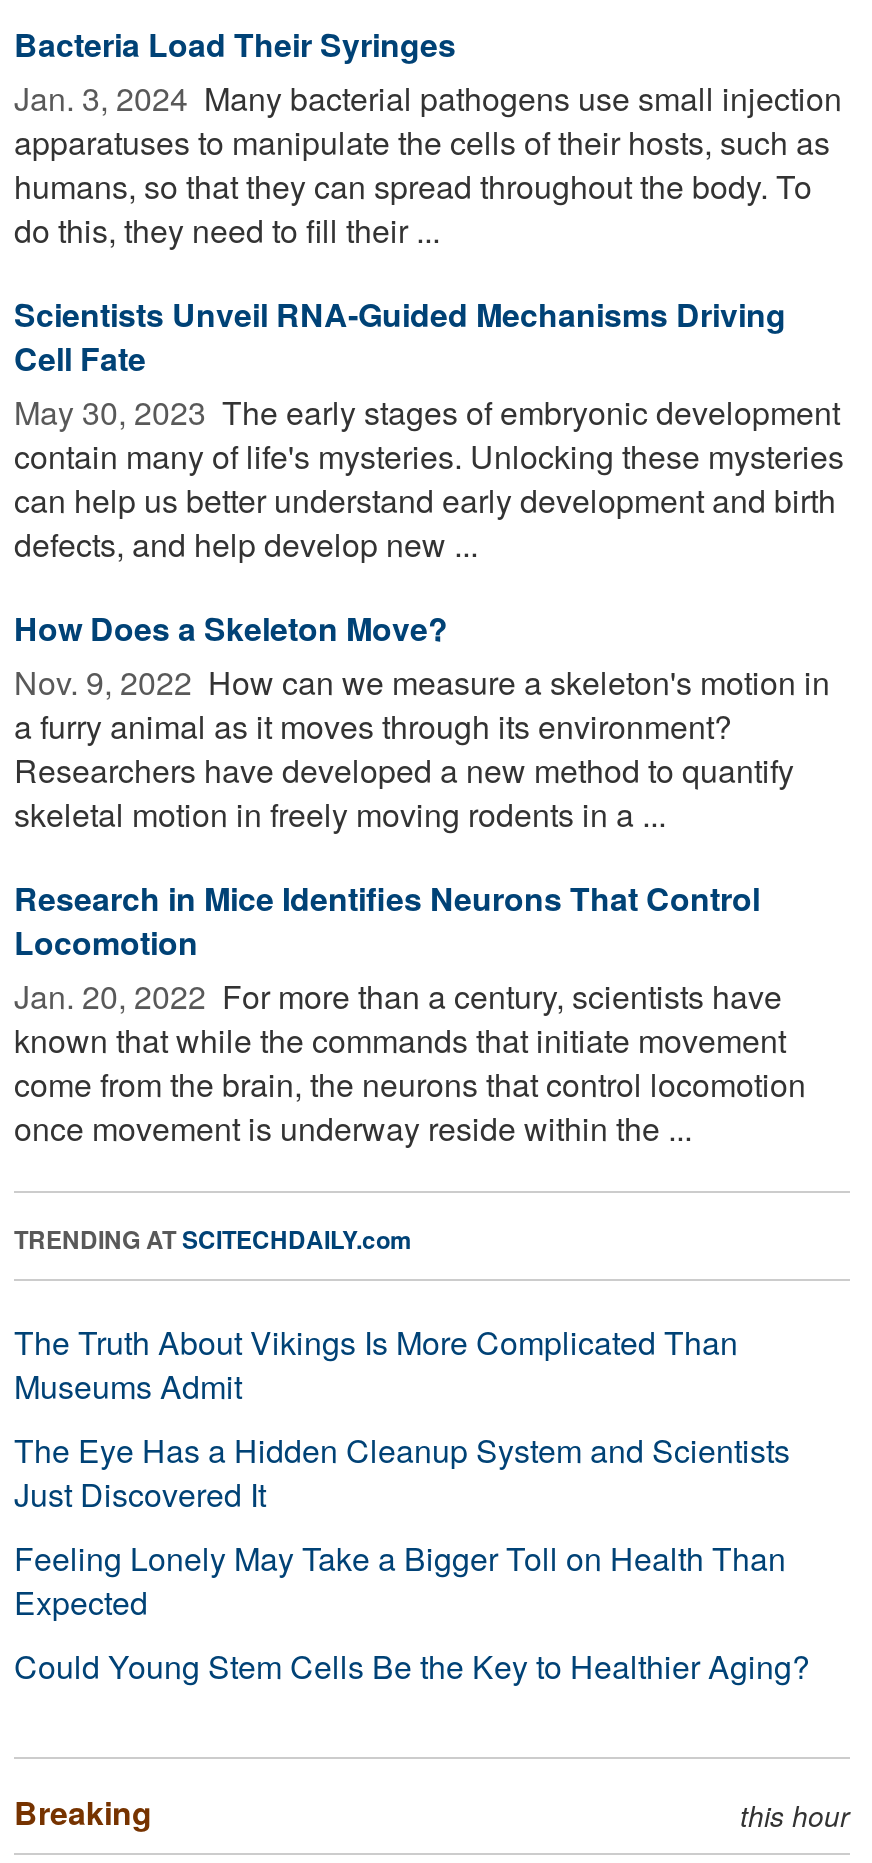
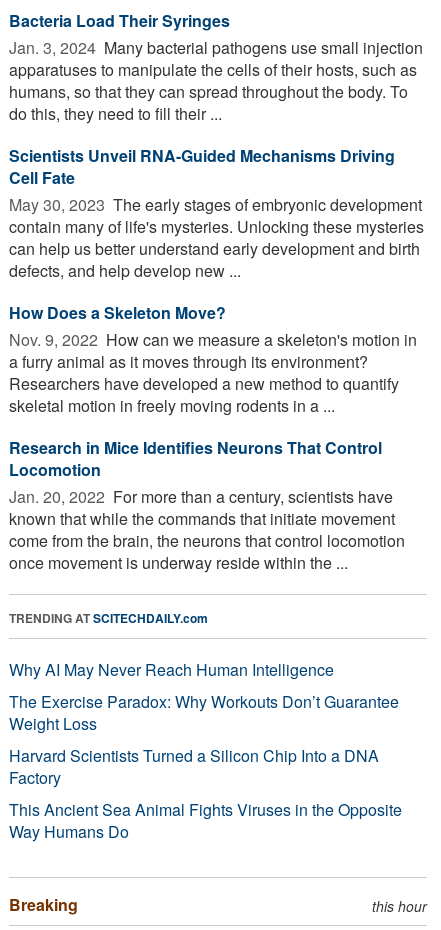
[14,1319,810,1689] The Truth About Vikings Is More Complicated Than | Museums Admit | The Eye Has a Hidden Cleanup System and Scientists | Just Discovered It | Feeling Lonely May Take a Bigger Toll on Health Than | Expected | Could Young Stem Cells Be the Key to Healthier Aging? -> [9,658,402,843] Why AI May Never Reach Human Intelligence | The Exercise Paradox: Why Workouts Don’t Guarantee | Weight Loss | Harvard Scientists Turned a Silicon Chip Into a DNA | Factory | This Ancient Sea Animal Fights Viruses in the Opposite | Way Humans Do

